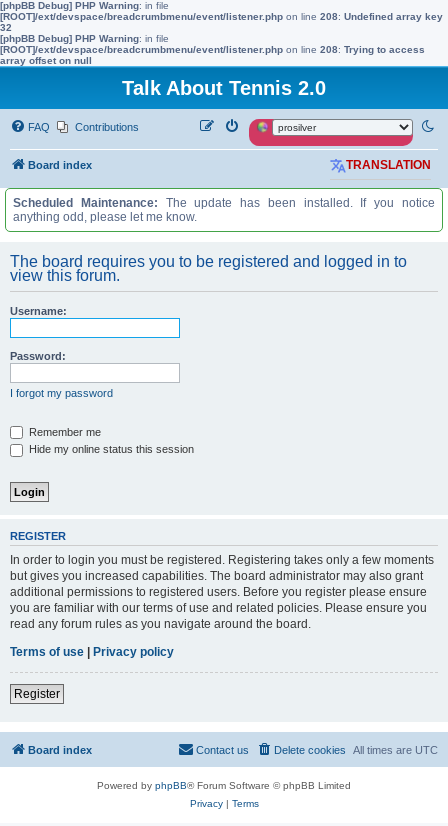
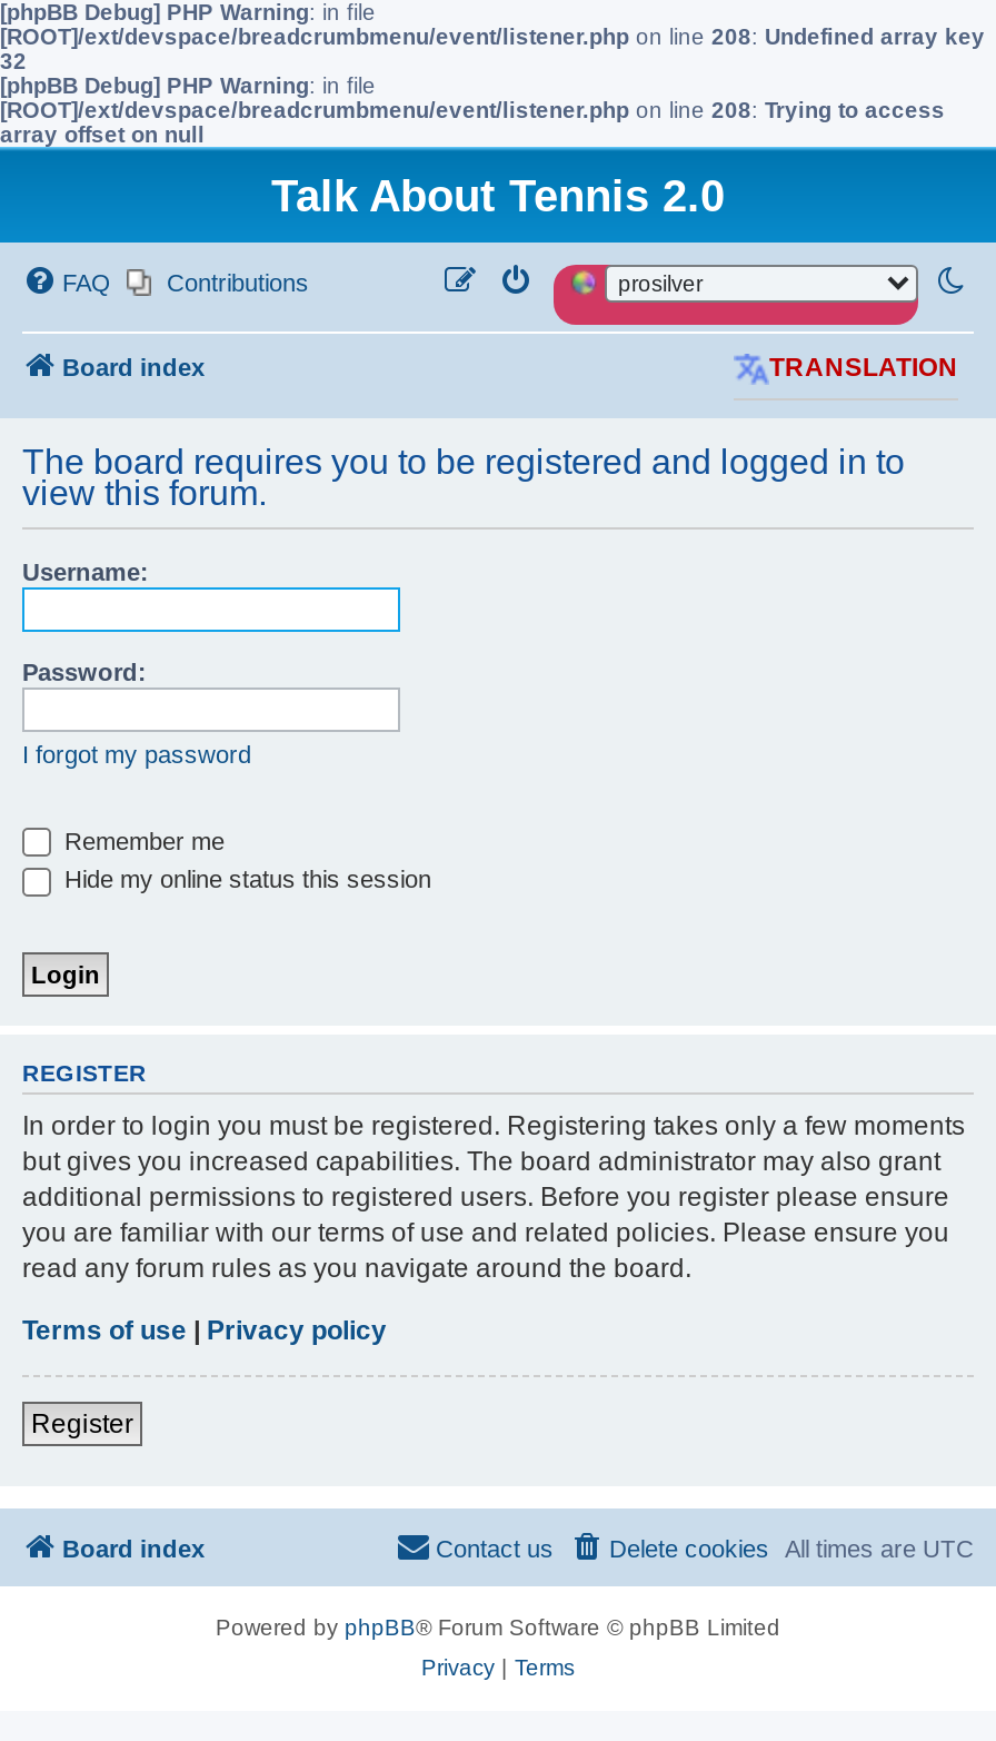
[13,196,435,224] Scheduled Maintenance: The update has been installed. If you notice | anything odd, please let me know. -> none

